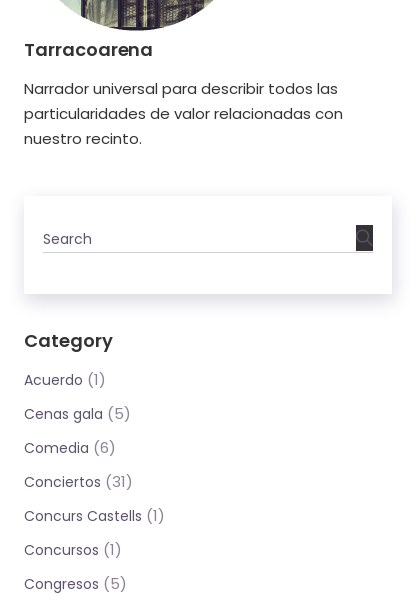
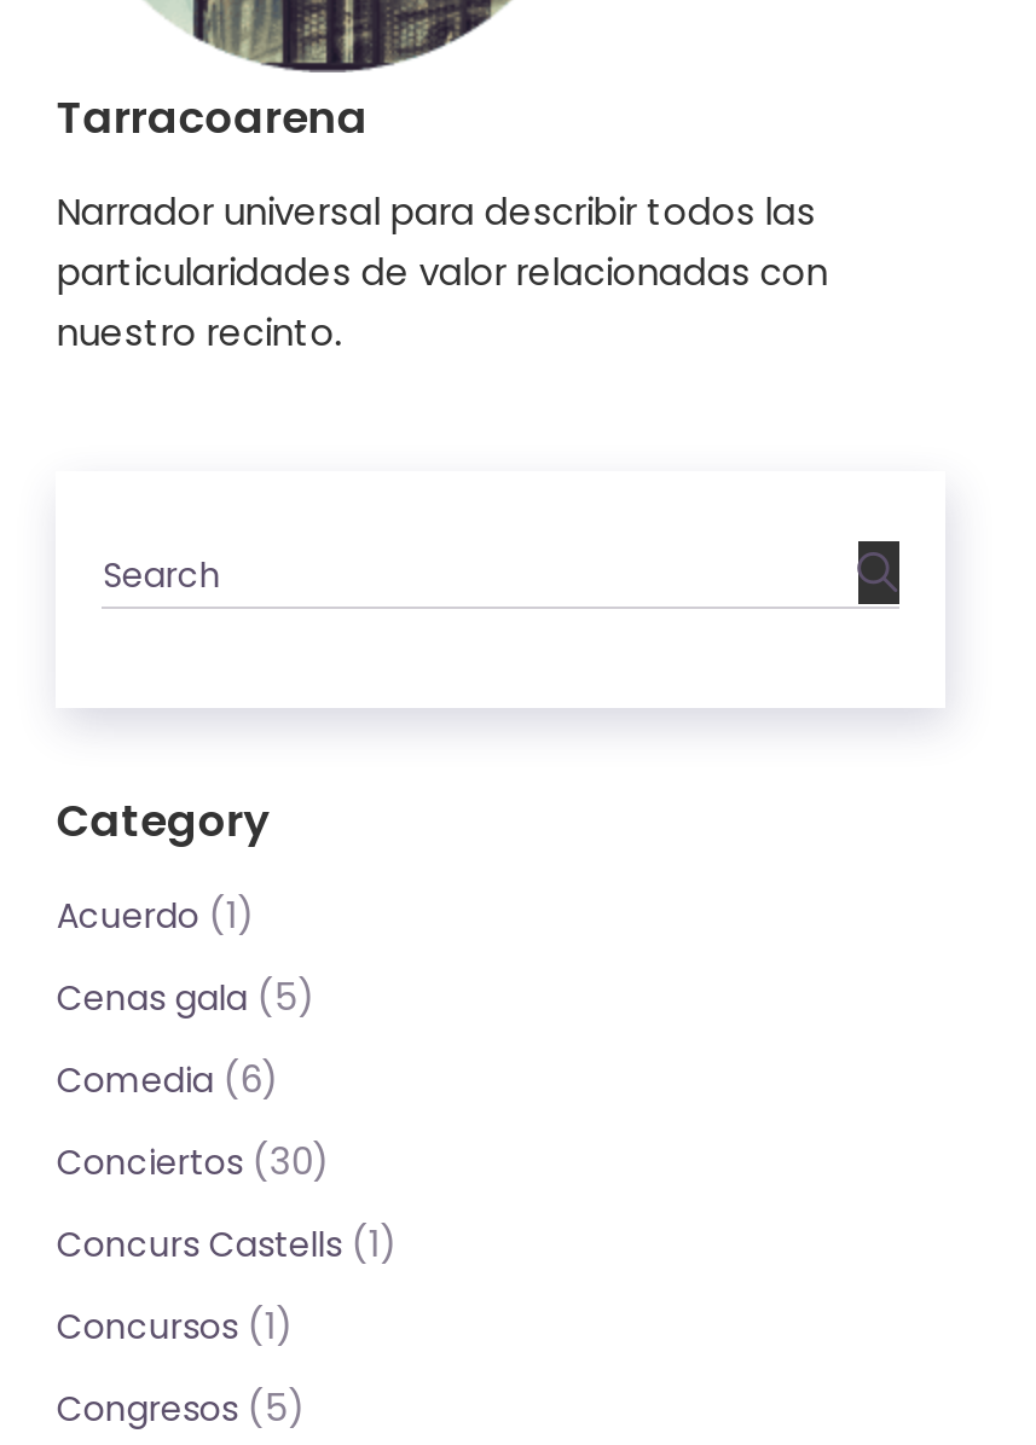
[24,471,133,492] Conciertos (31) -> [56,1137,330,1188] Conciertos (30)

